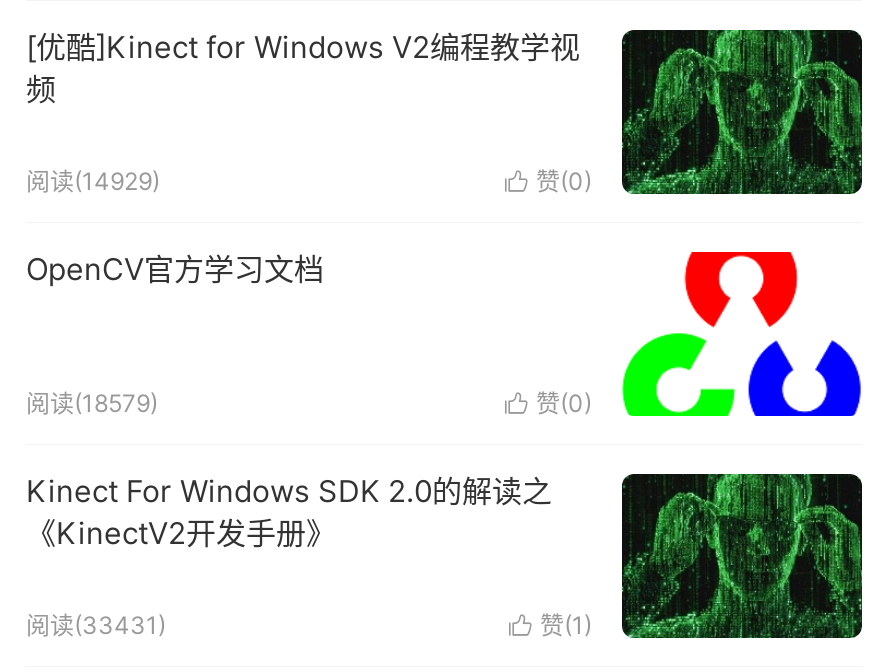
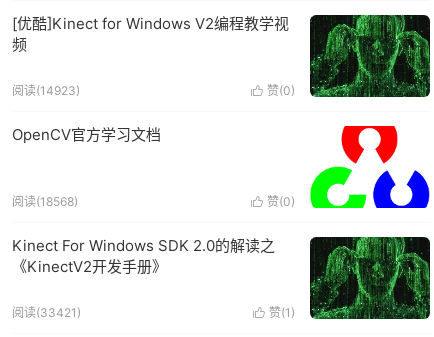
[26,166,160,196] 阅读(14929) -> [12,83,80,98] 阅读(14923)
[26,388,158,418] 阅读(18579) -> [12,194,78,209] 阅读(18568)
[26,610,166,640] 阅读(33431) -> [12,305,81,320] 阅读(33421)

